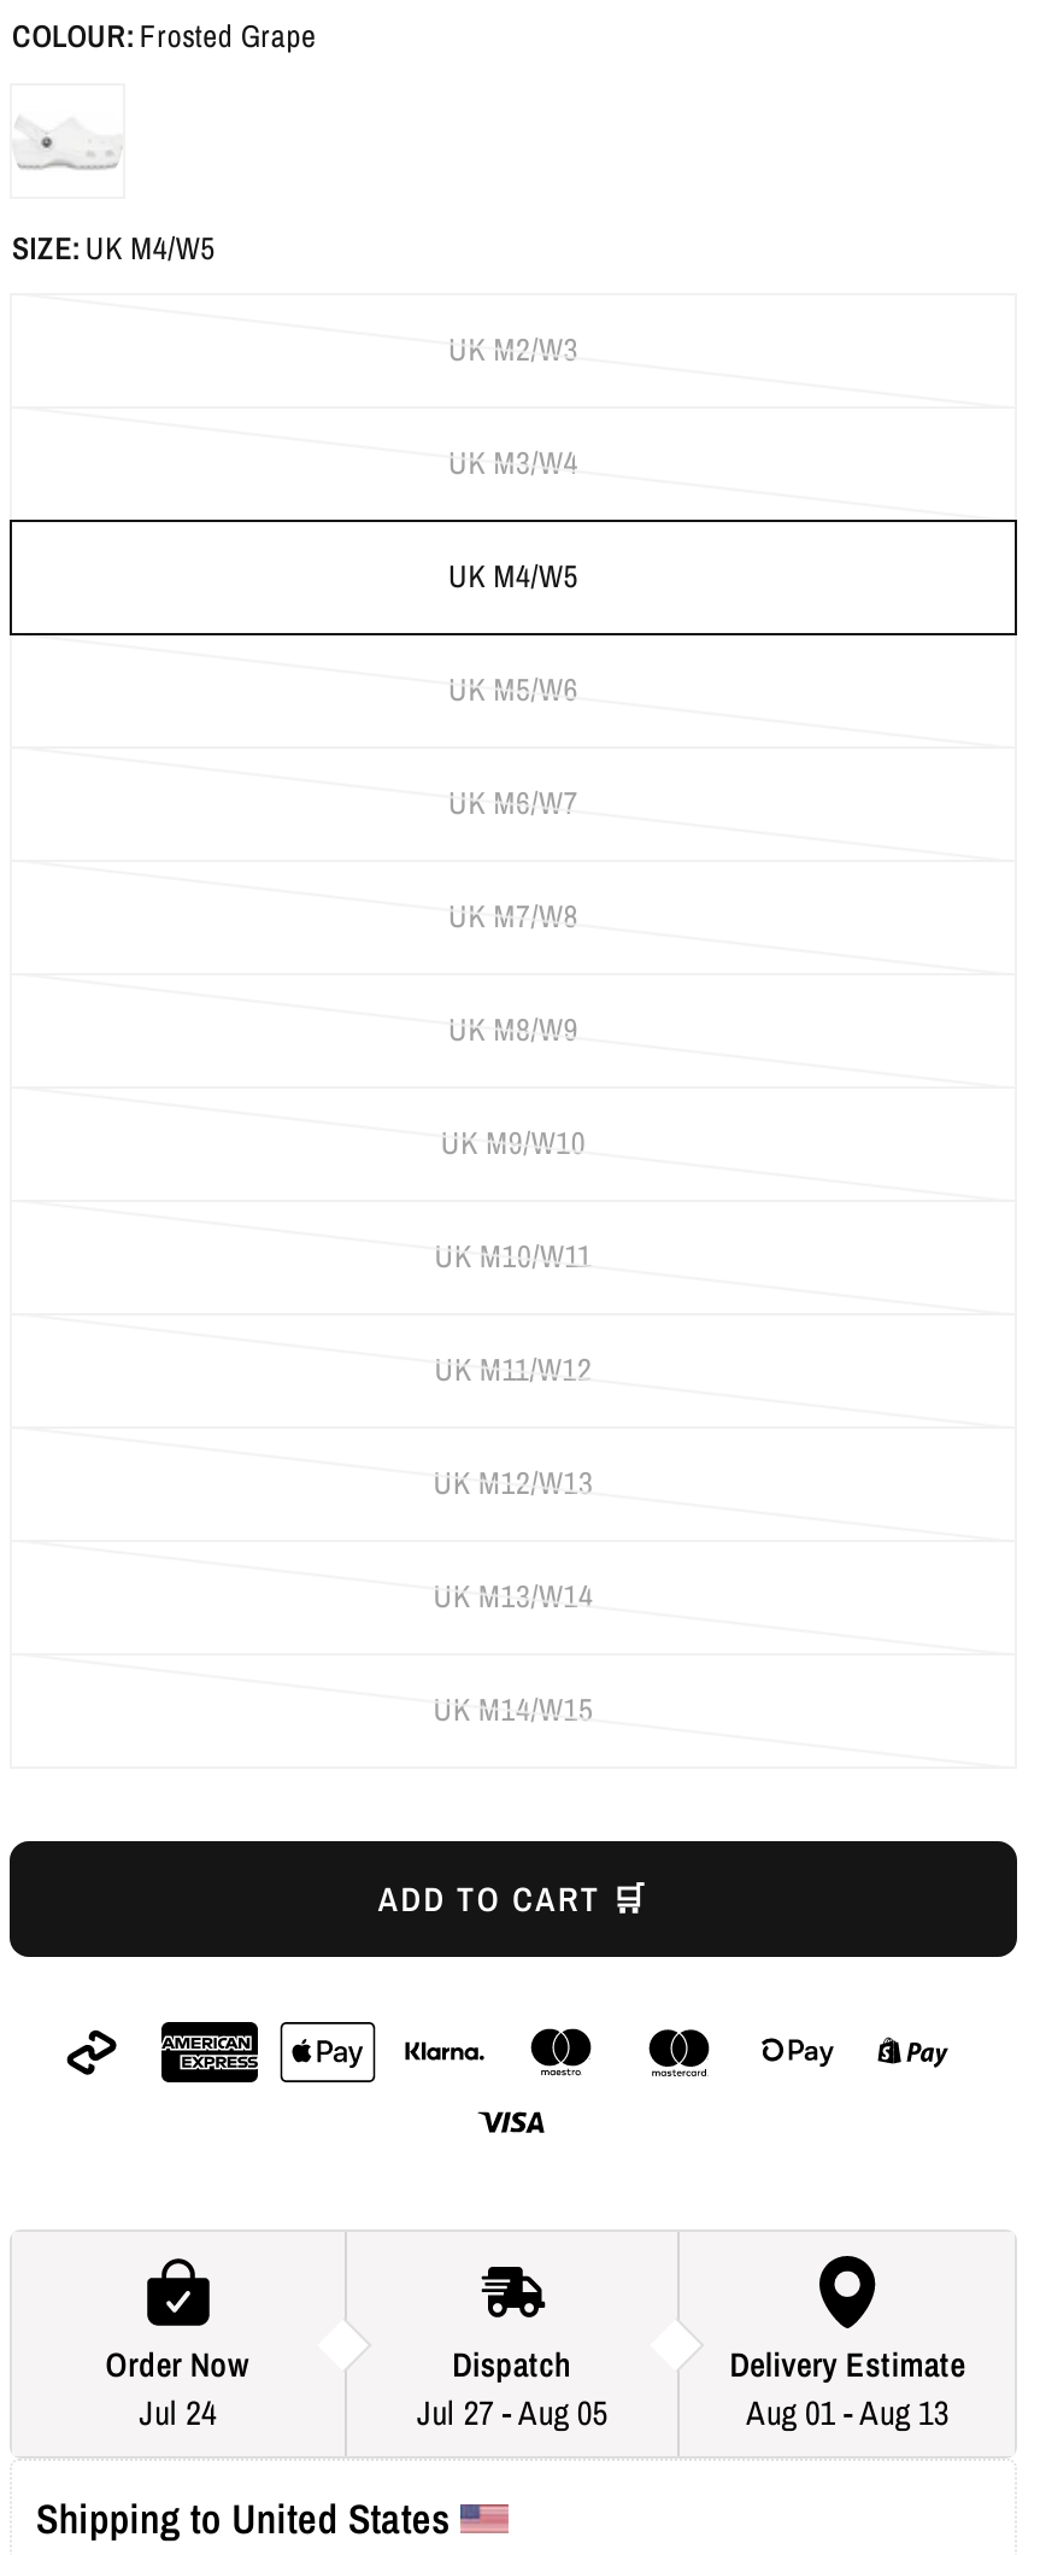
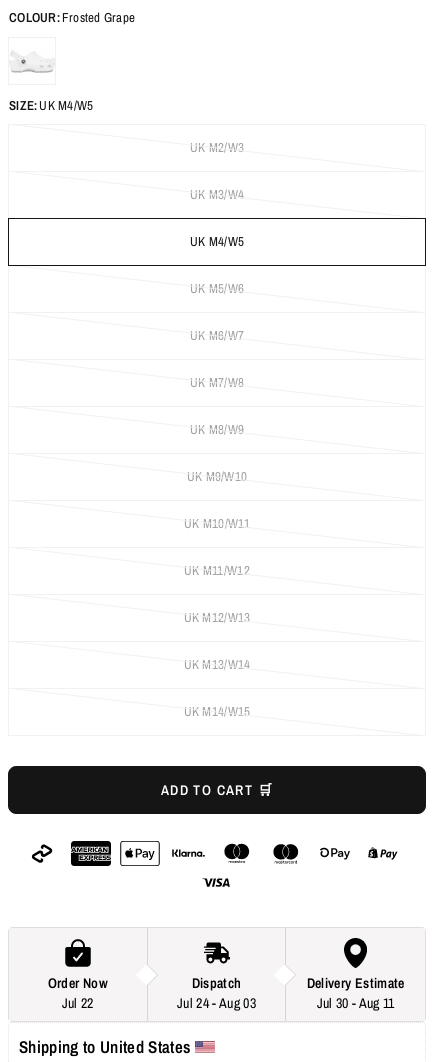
[139,2392,216,2435] Jul 24 -> [62,994,94,1012] Jul 22
[417,2392,608,2435] Jul 27 - Aug 05 -> [177,994,256,1012] Jul 24 - Aug 03
[746,2392,949,2435] Aug 01 - Aug 13 -> [317,994,395,1012] Jul 30 - Aug 11

